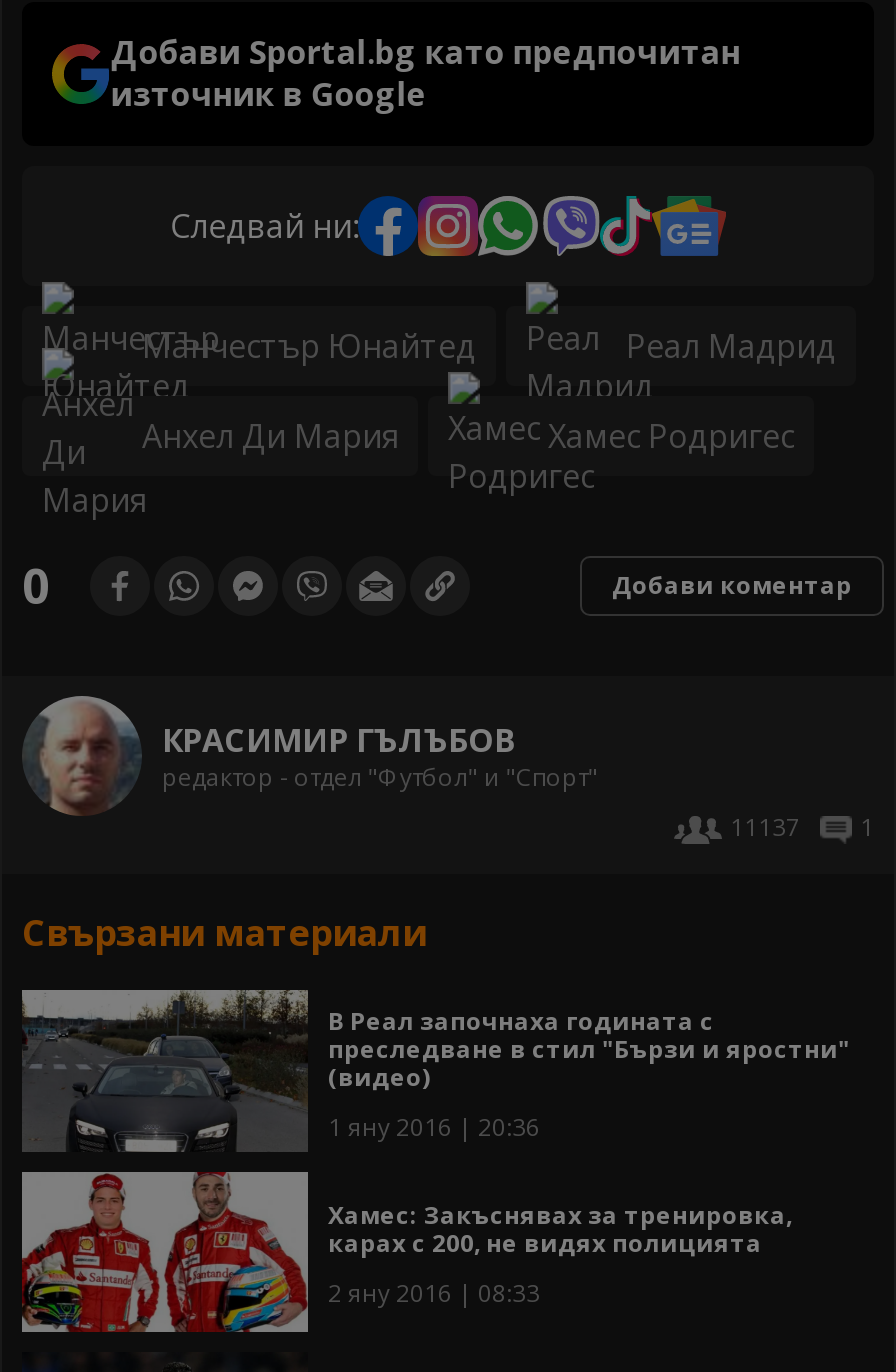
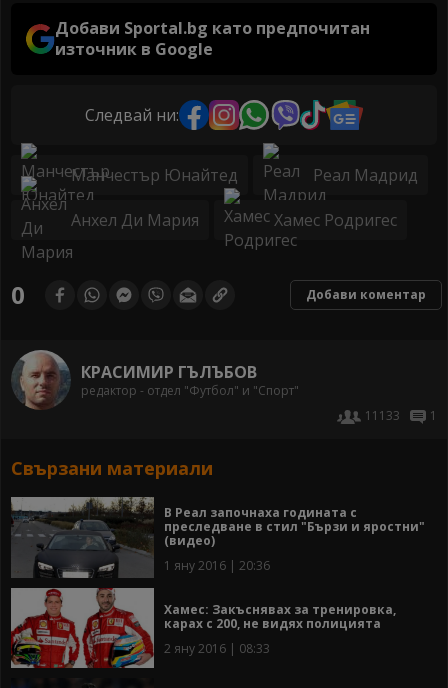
[730,810,874,844] 11137 1 -> [365,407,437,424] 11133 1

